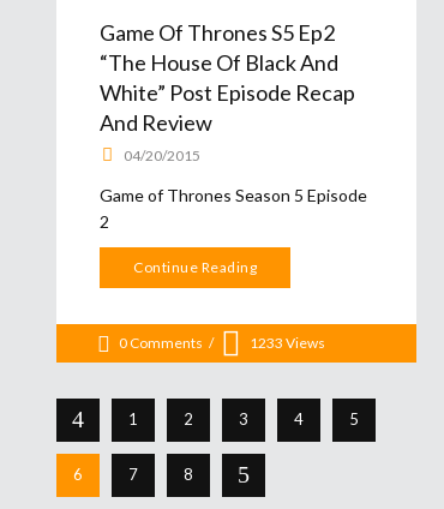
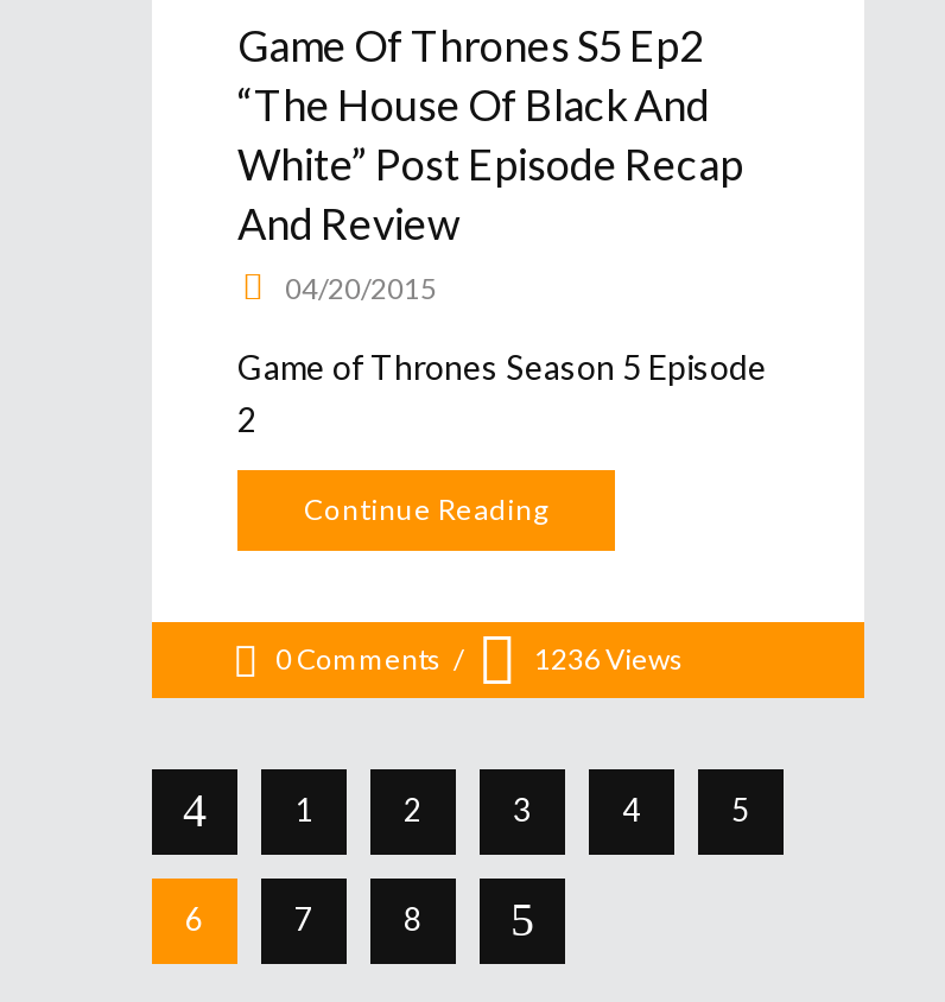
[250,334,325,352] 1233 Views -> [534,640,684,676] 1236 Views

